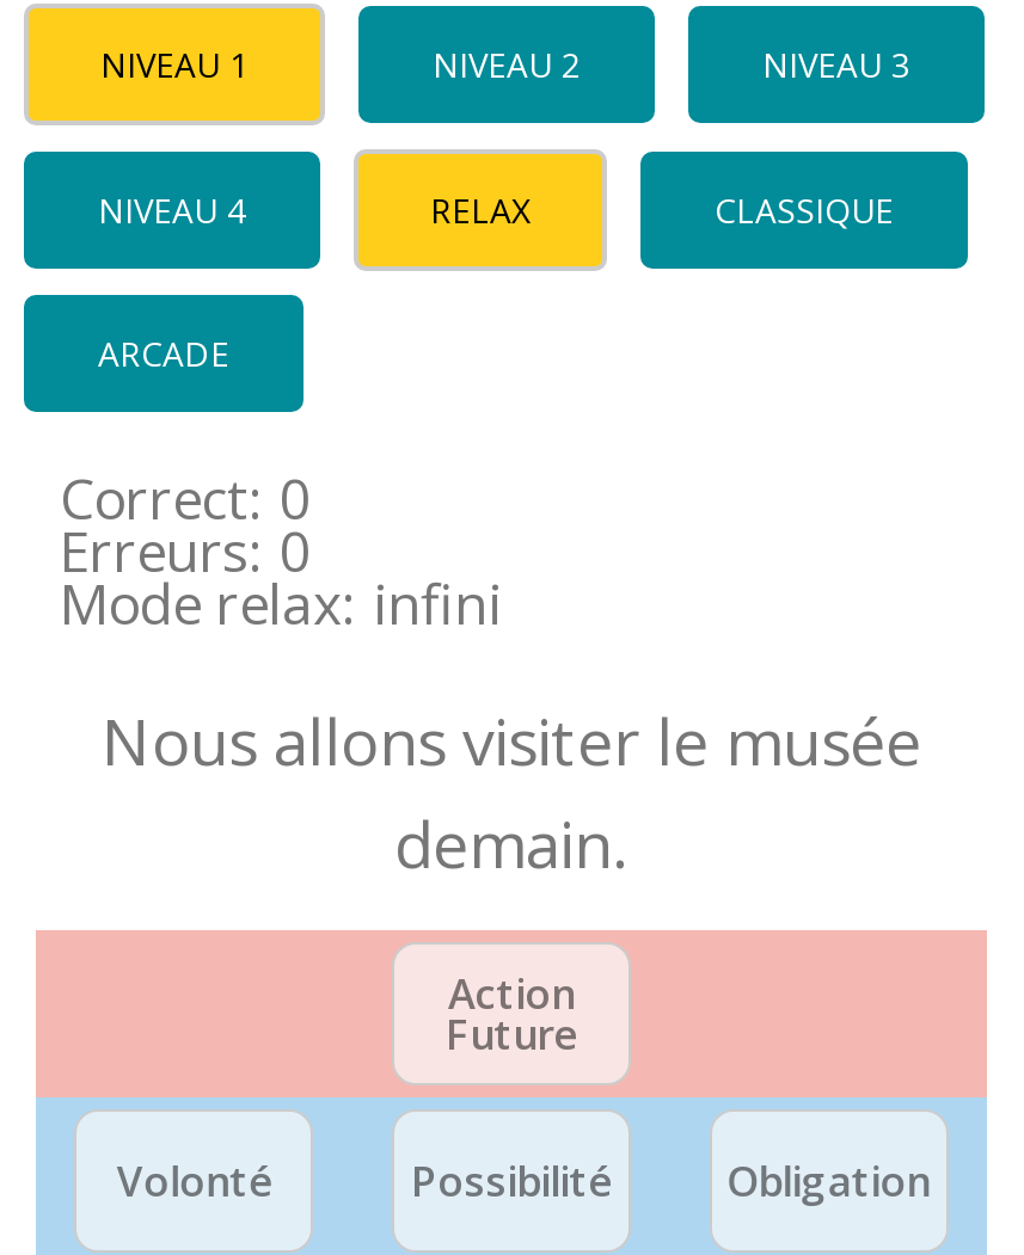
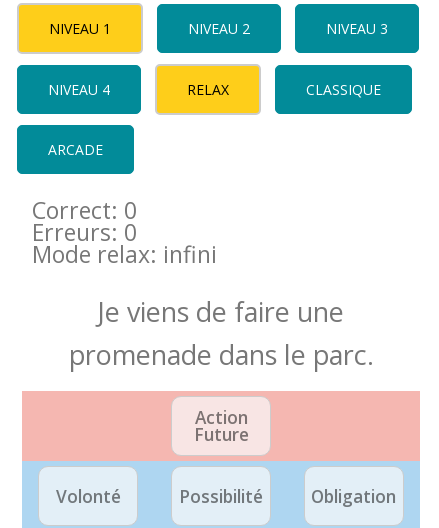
[102,696,921,887] Nous allons visiter le musée | demain. -> [68,293,373,373] Je viens de faire une | promenade dans le parc.

